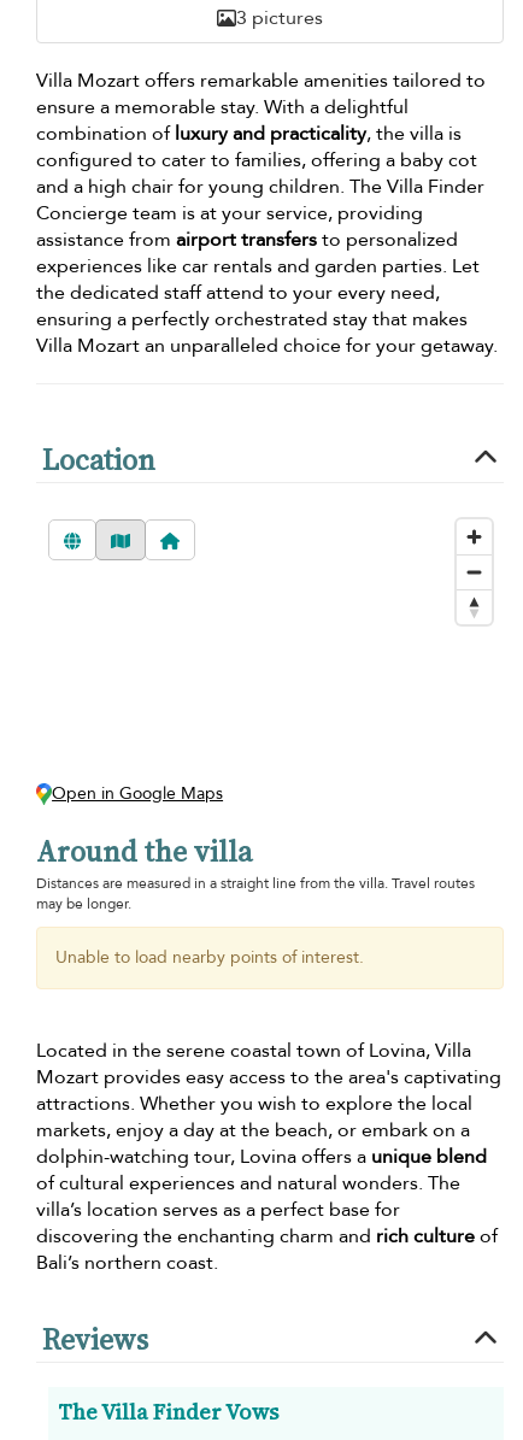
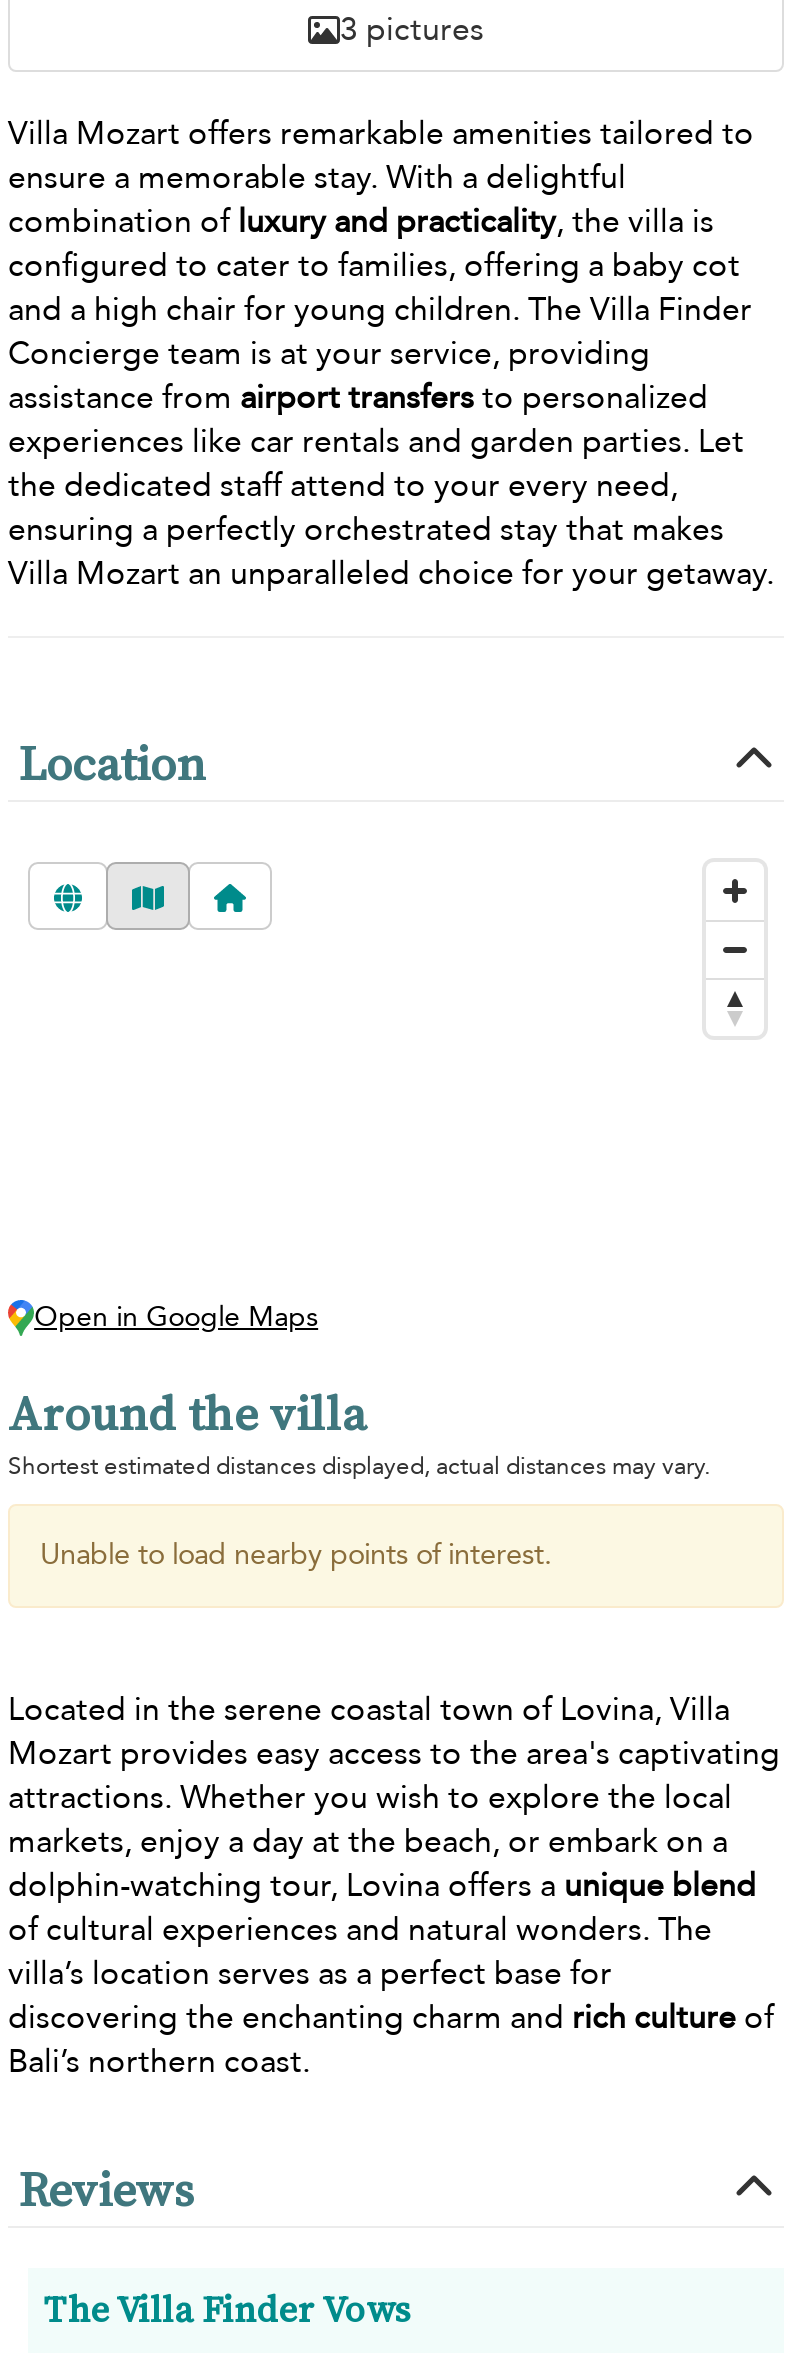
[36,874,475,913] Distances are measured in a straight line from the villa. Travel routes | may be longer. -> [8,1450,710,1482] Shortest estimated distances displayed, actual distances may vary.

